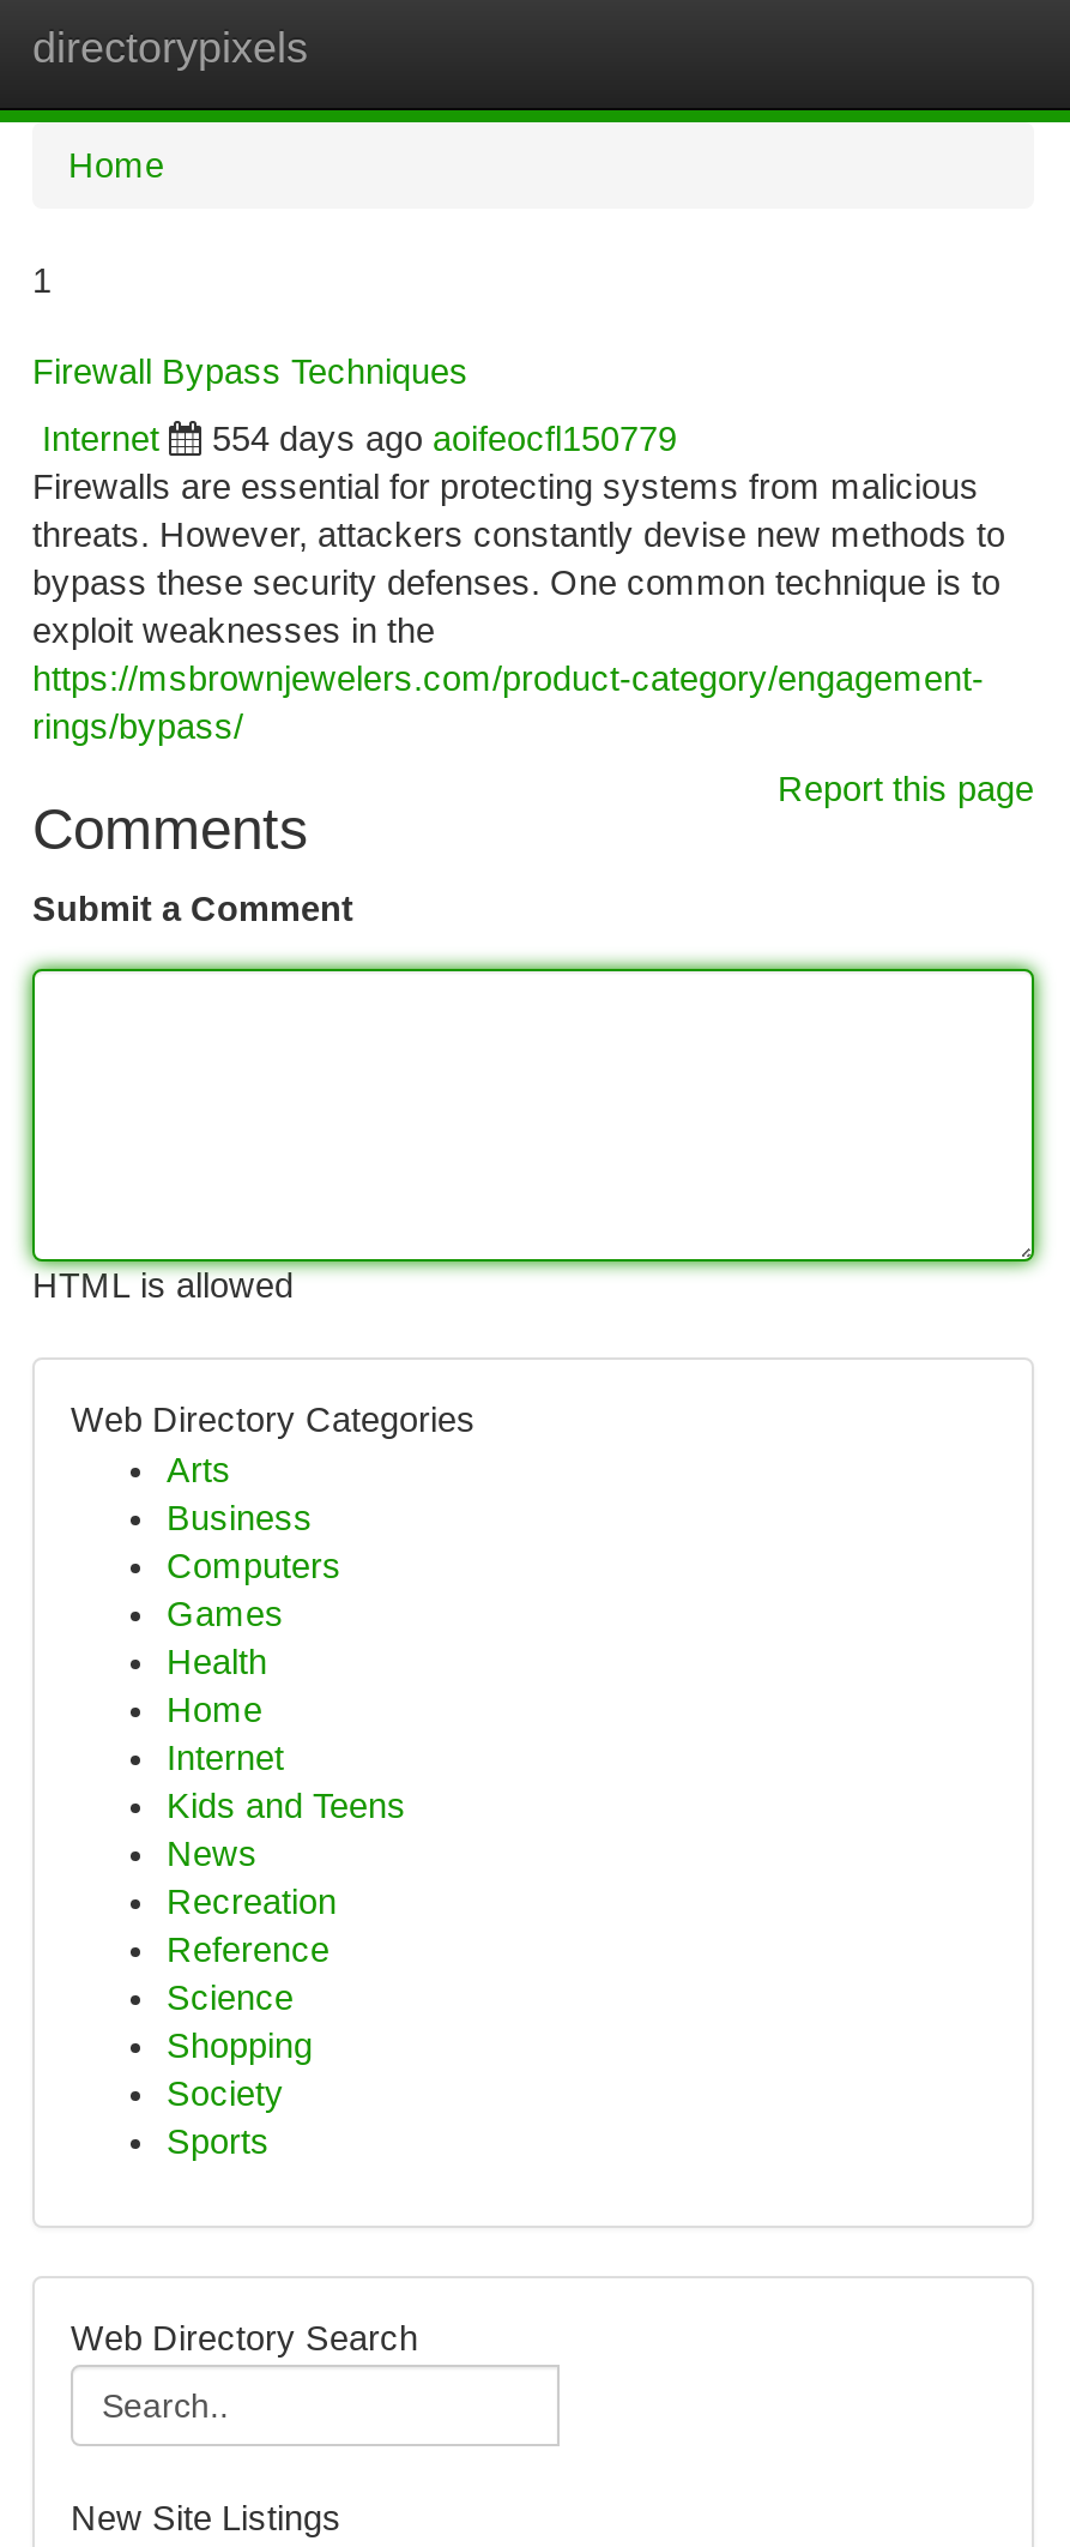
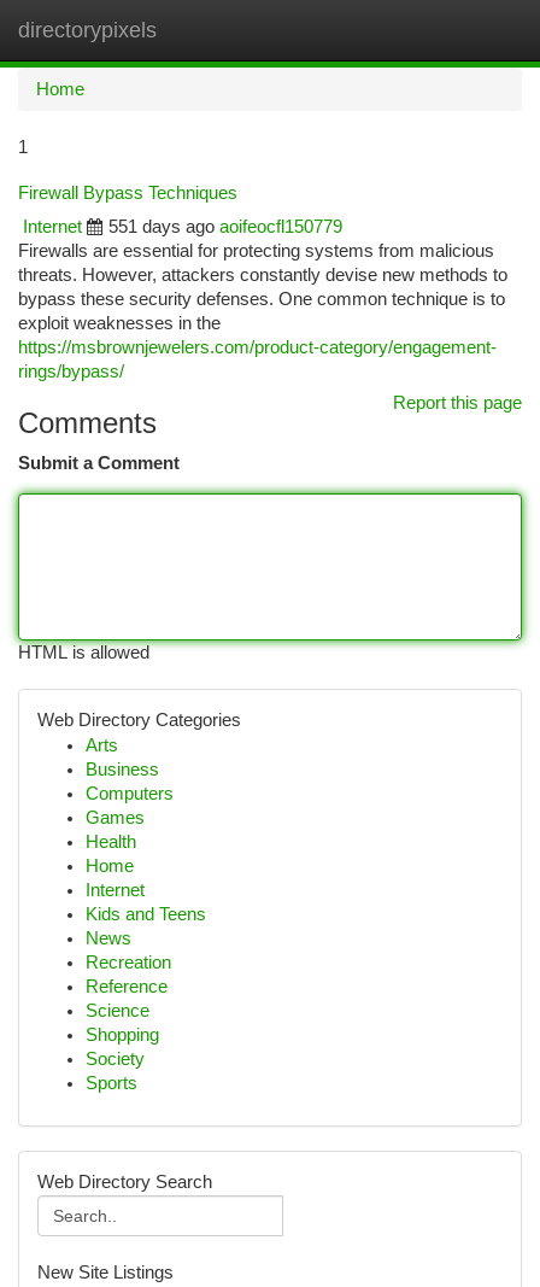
[212,420,677,458] 554 days ago aoifeocfl150779 -> [108,217,342,236] 551 days ago aoifeocfl150779

